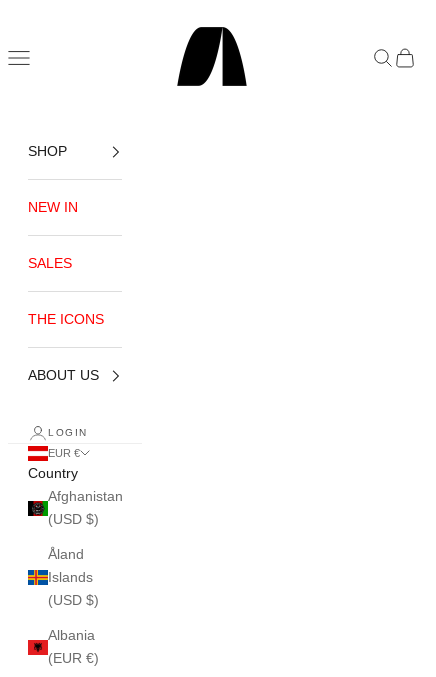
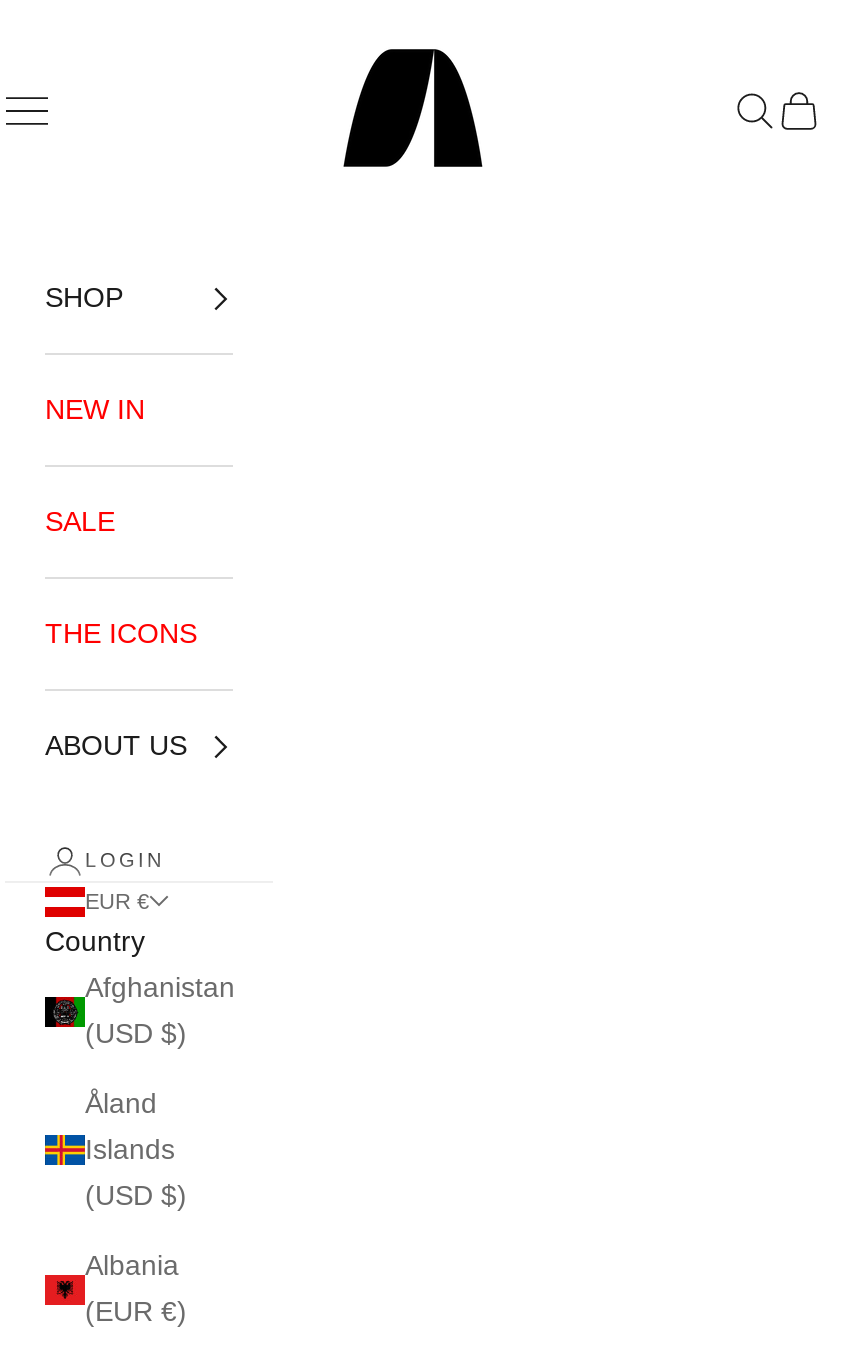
[28,255,72,271] SALES -> [45,505,115,537] SALE

